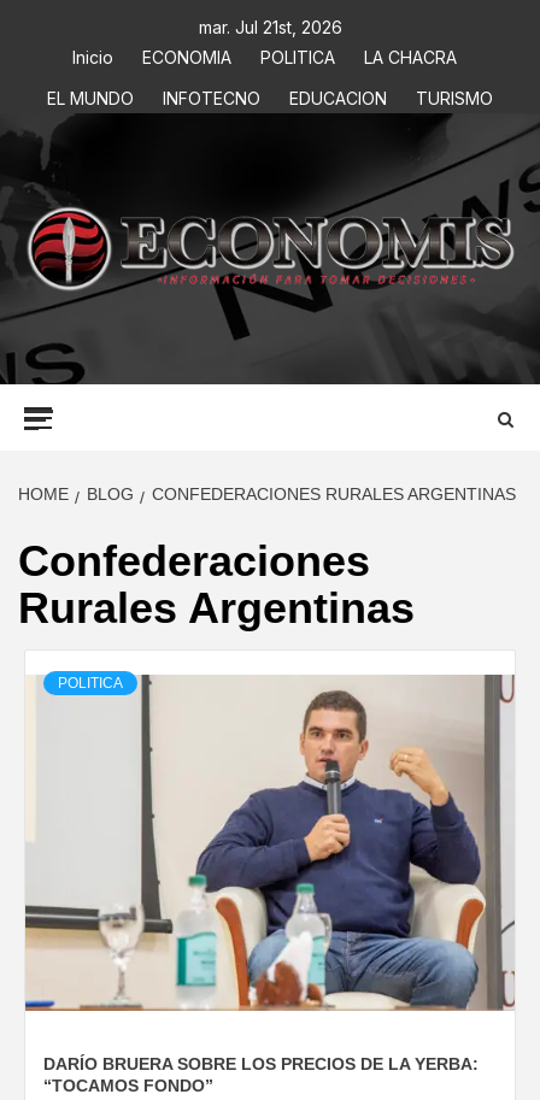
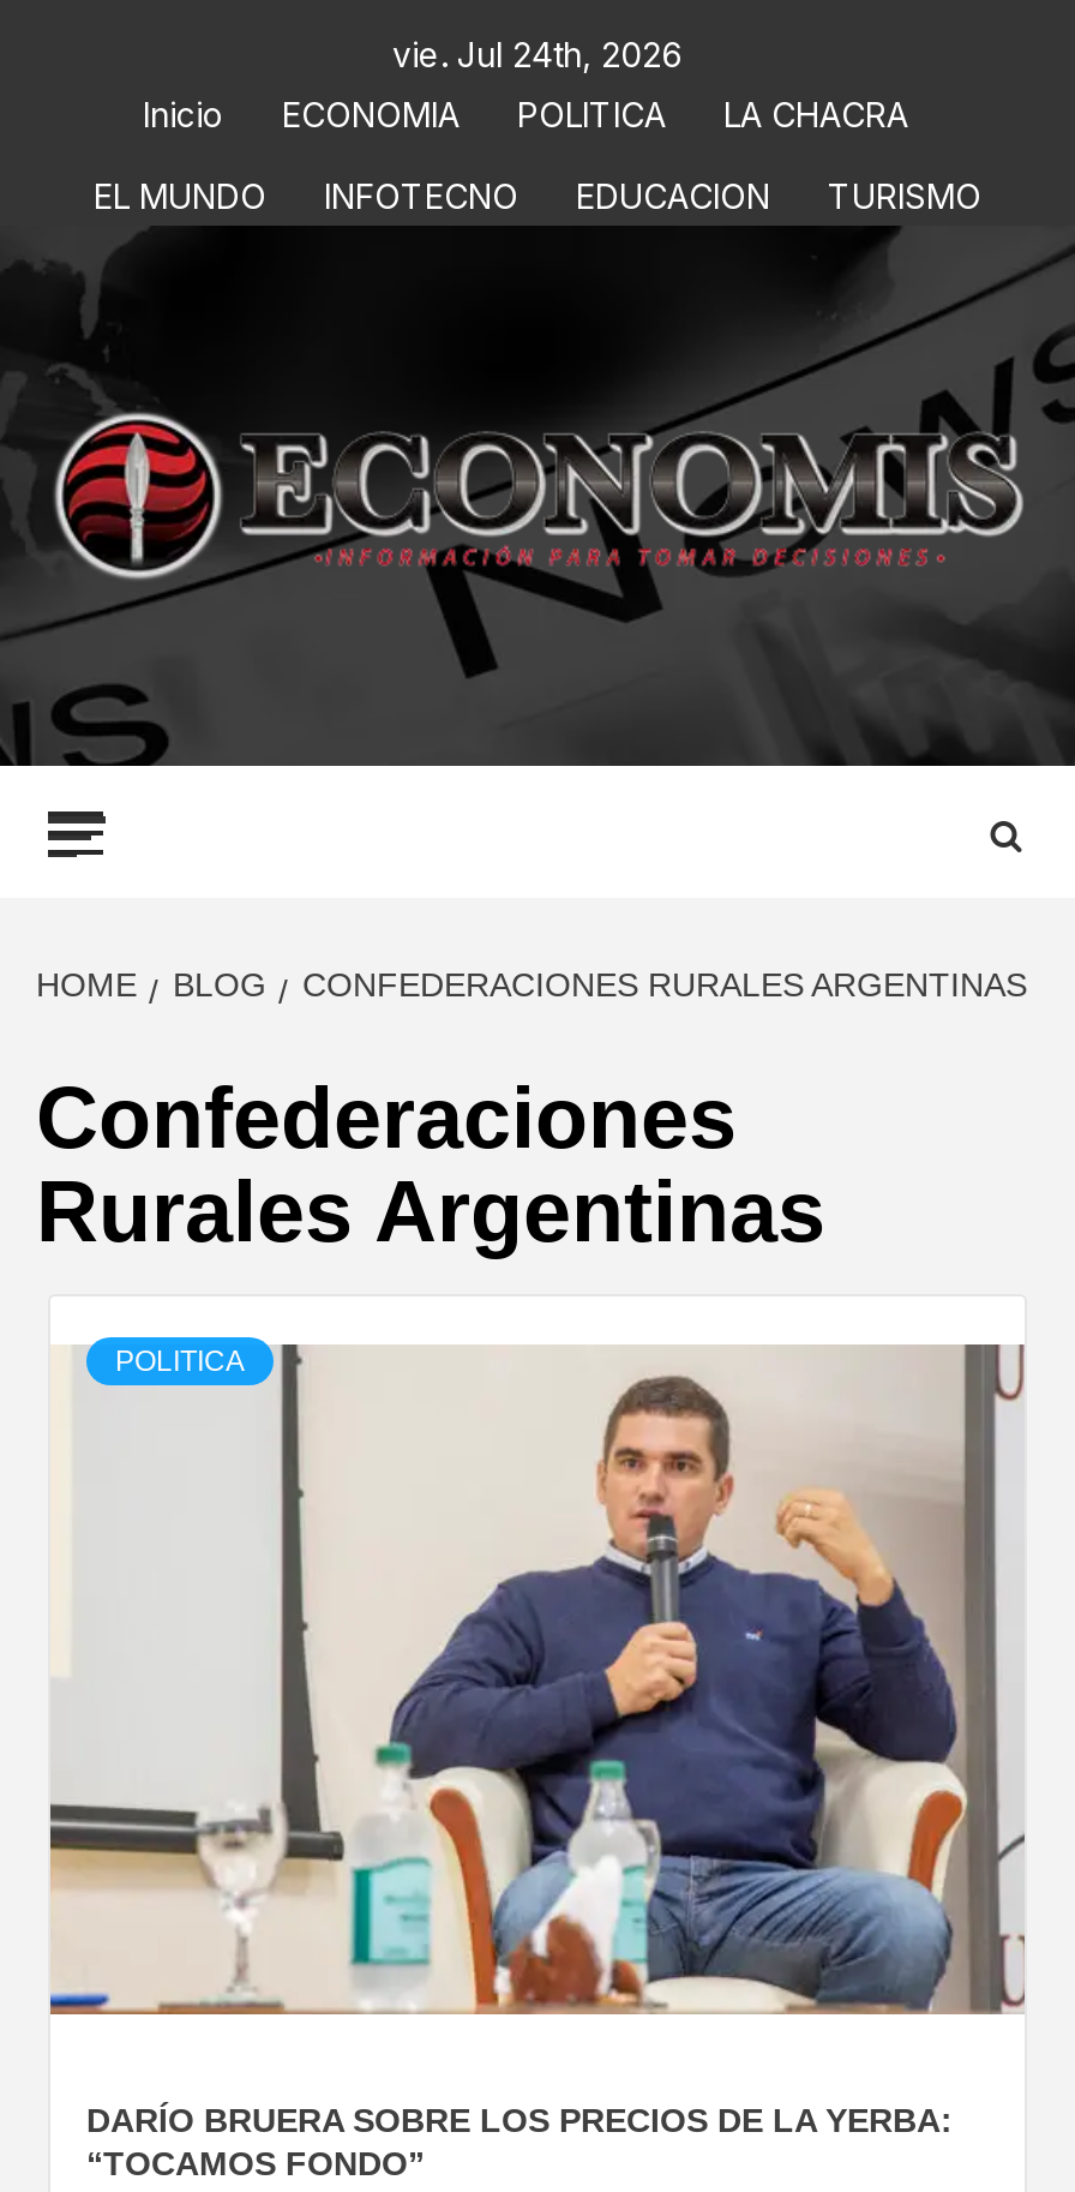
[198,17,342,37] mar. Jul 21st, 2026 -> [392,34,683,74] vie. Jul 24th, 2026

